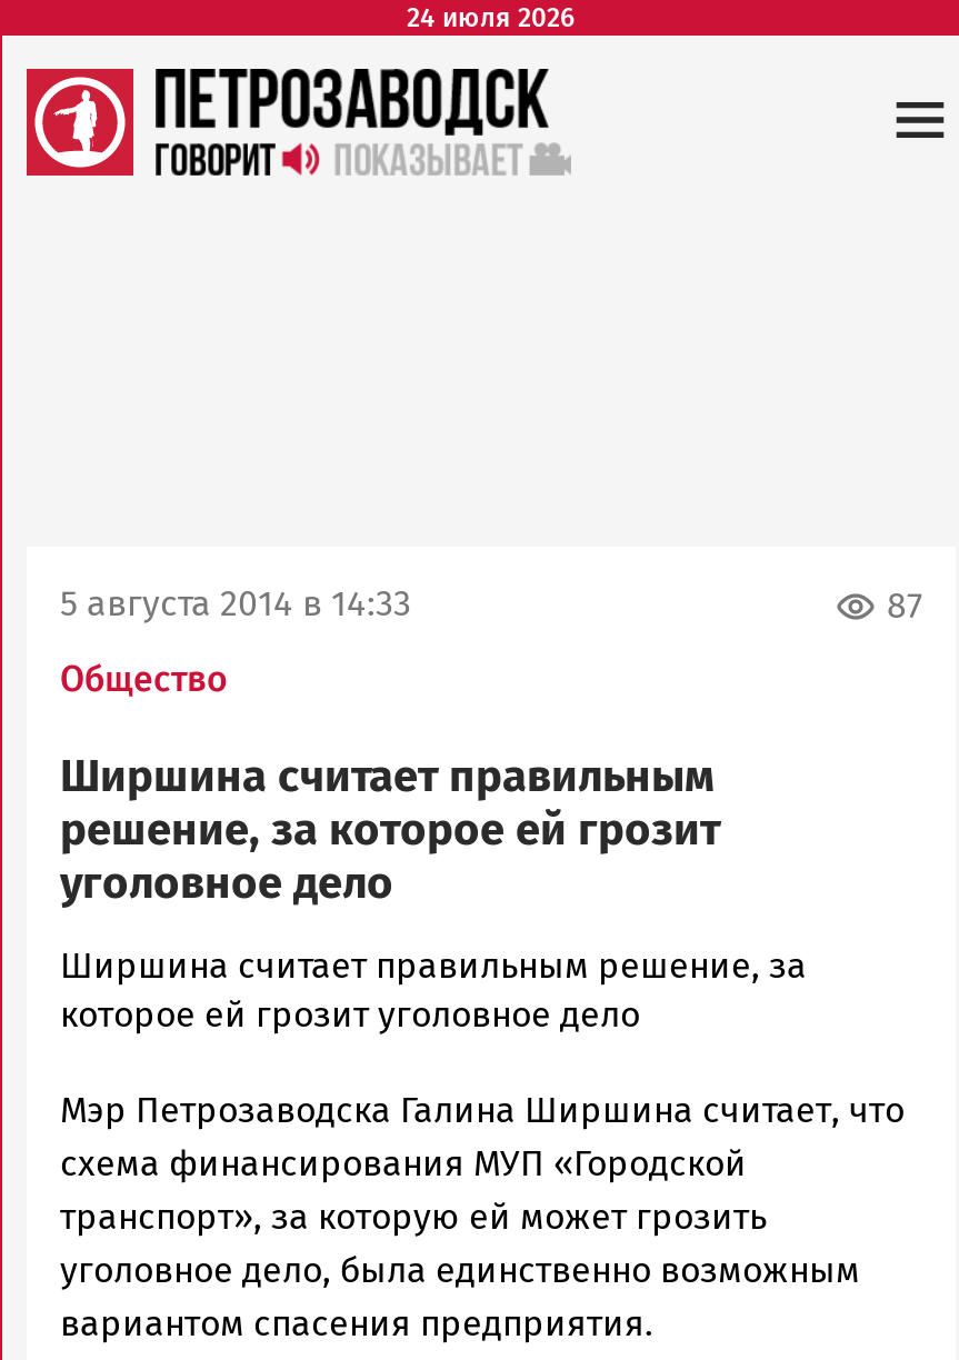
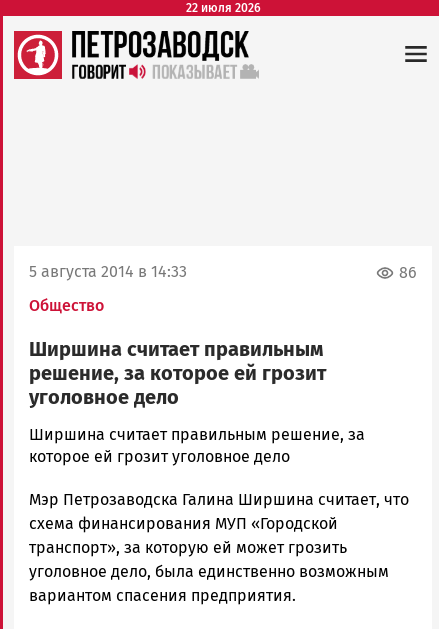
[407,2,576,33] 24 июля 2026 -> [185,1,260,15] 22 июля 2026
[887,585,922,627] 87 -> [399,263,417,282] 86

